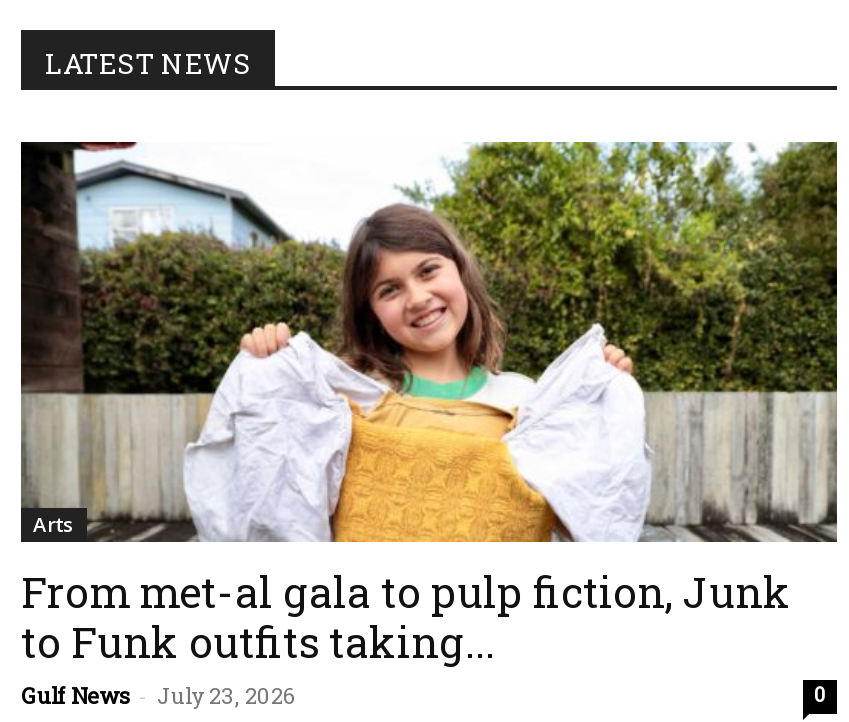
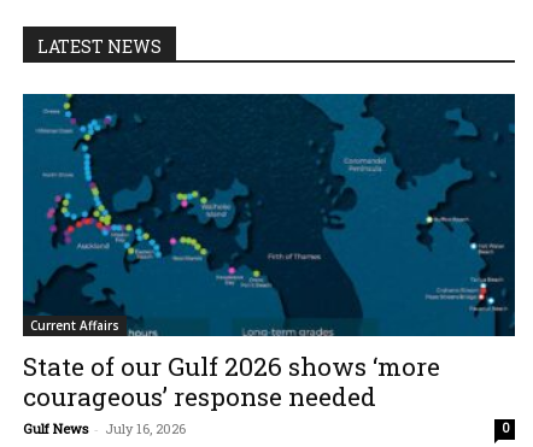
[19,140,839,544] [image] | Arts -> [22,93,516,337] [image] | Current Affairs
[21,564,791,710] From met-al gala to pulp fiction, Junk | to Funk outfits taking... | Gulf News - July 23, 2026 -> [23,350,440,438] State of our Gulf 2026 shows ‘more | courageous’ response needed | Gulf News - July 16, 2026

